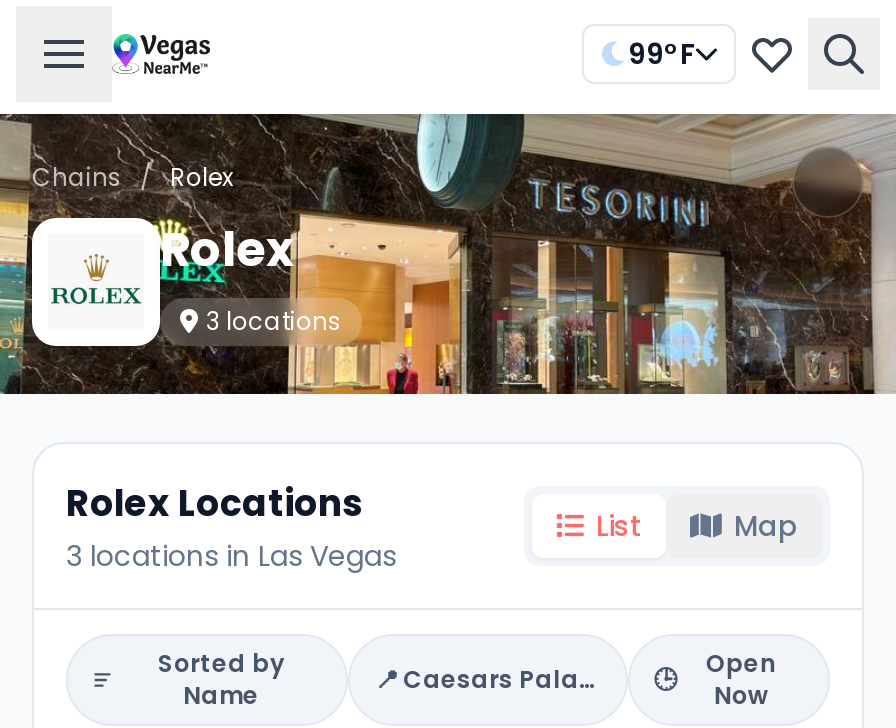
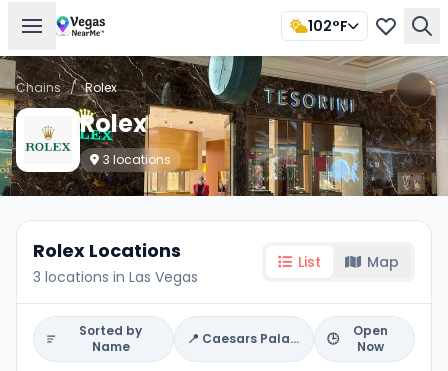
[628,34,696,74] 99°F -> [308,16,348,36] 102°F

